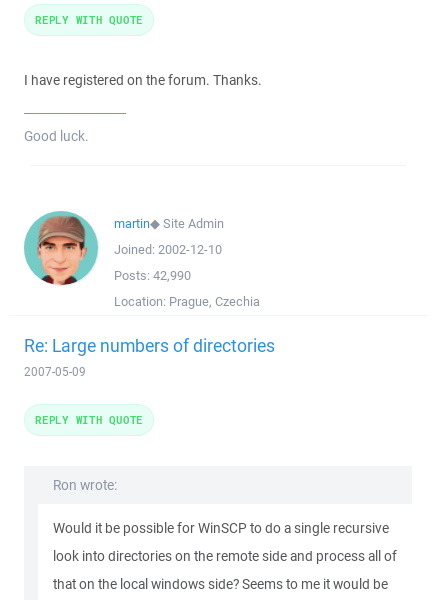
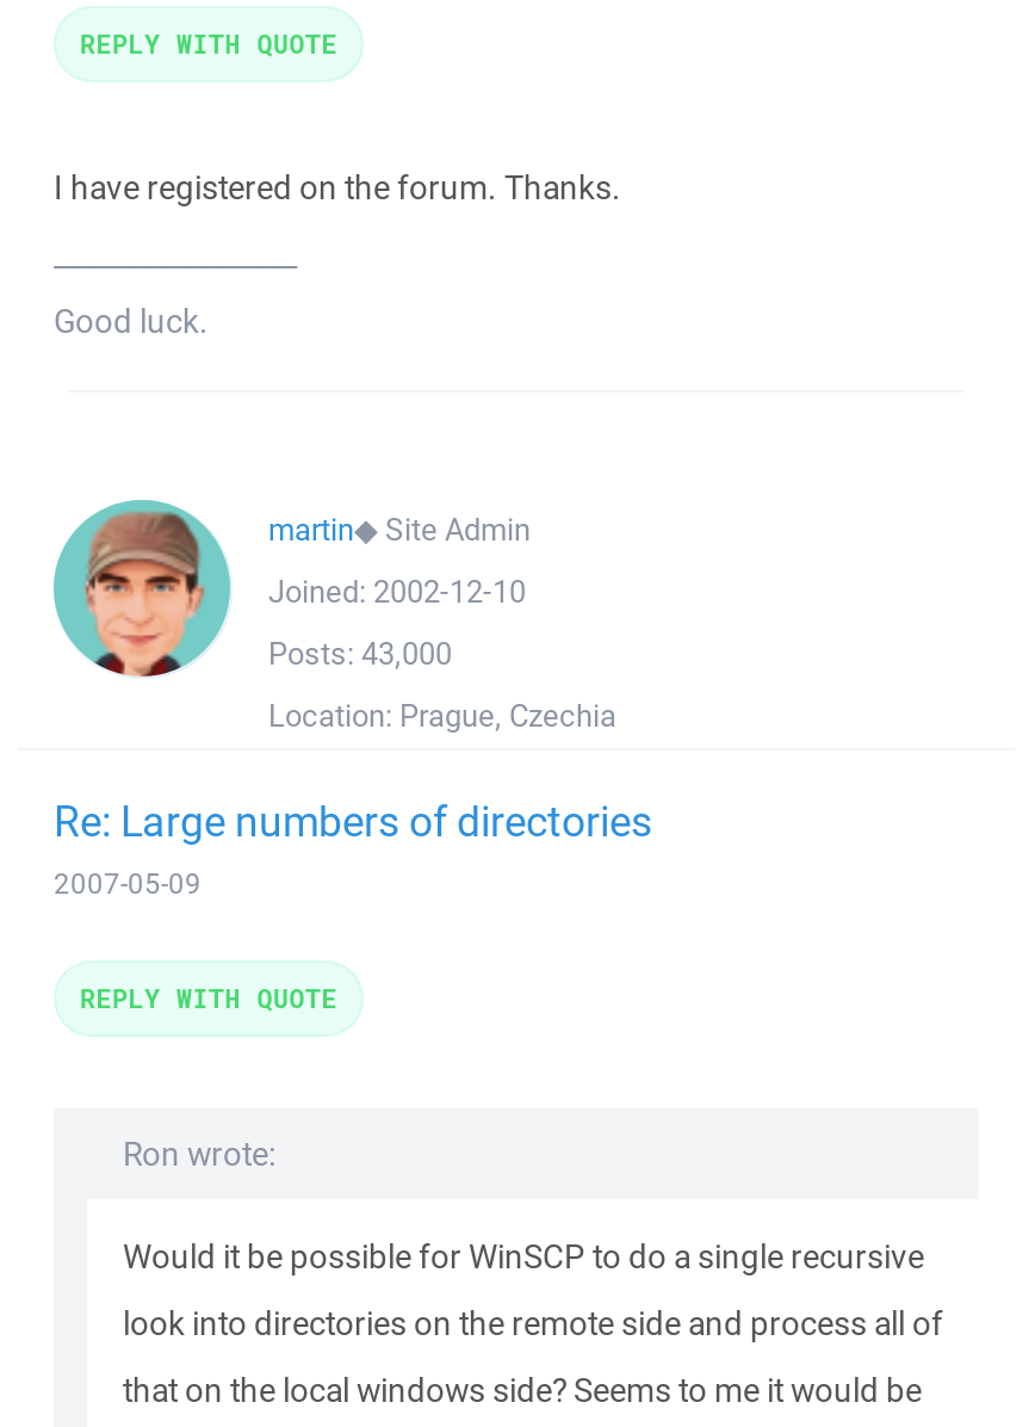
[114,267,191,284] Posts: 42,990 -> [268,634,452,674] Posts: 43,000

